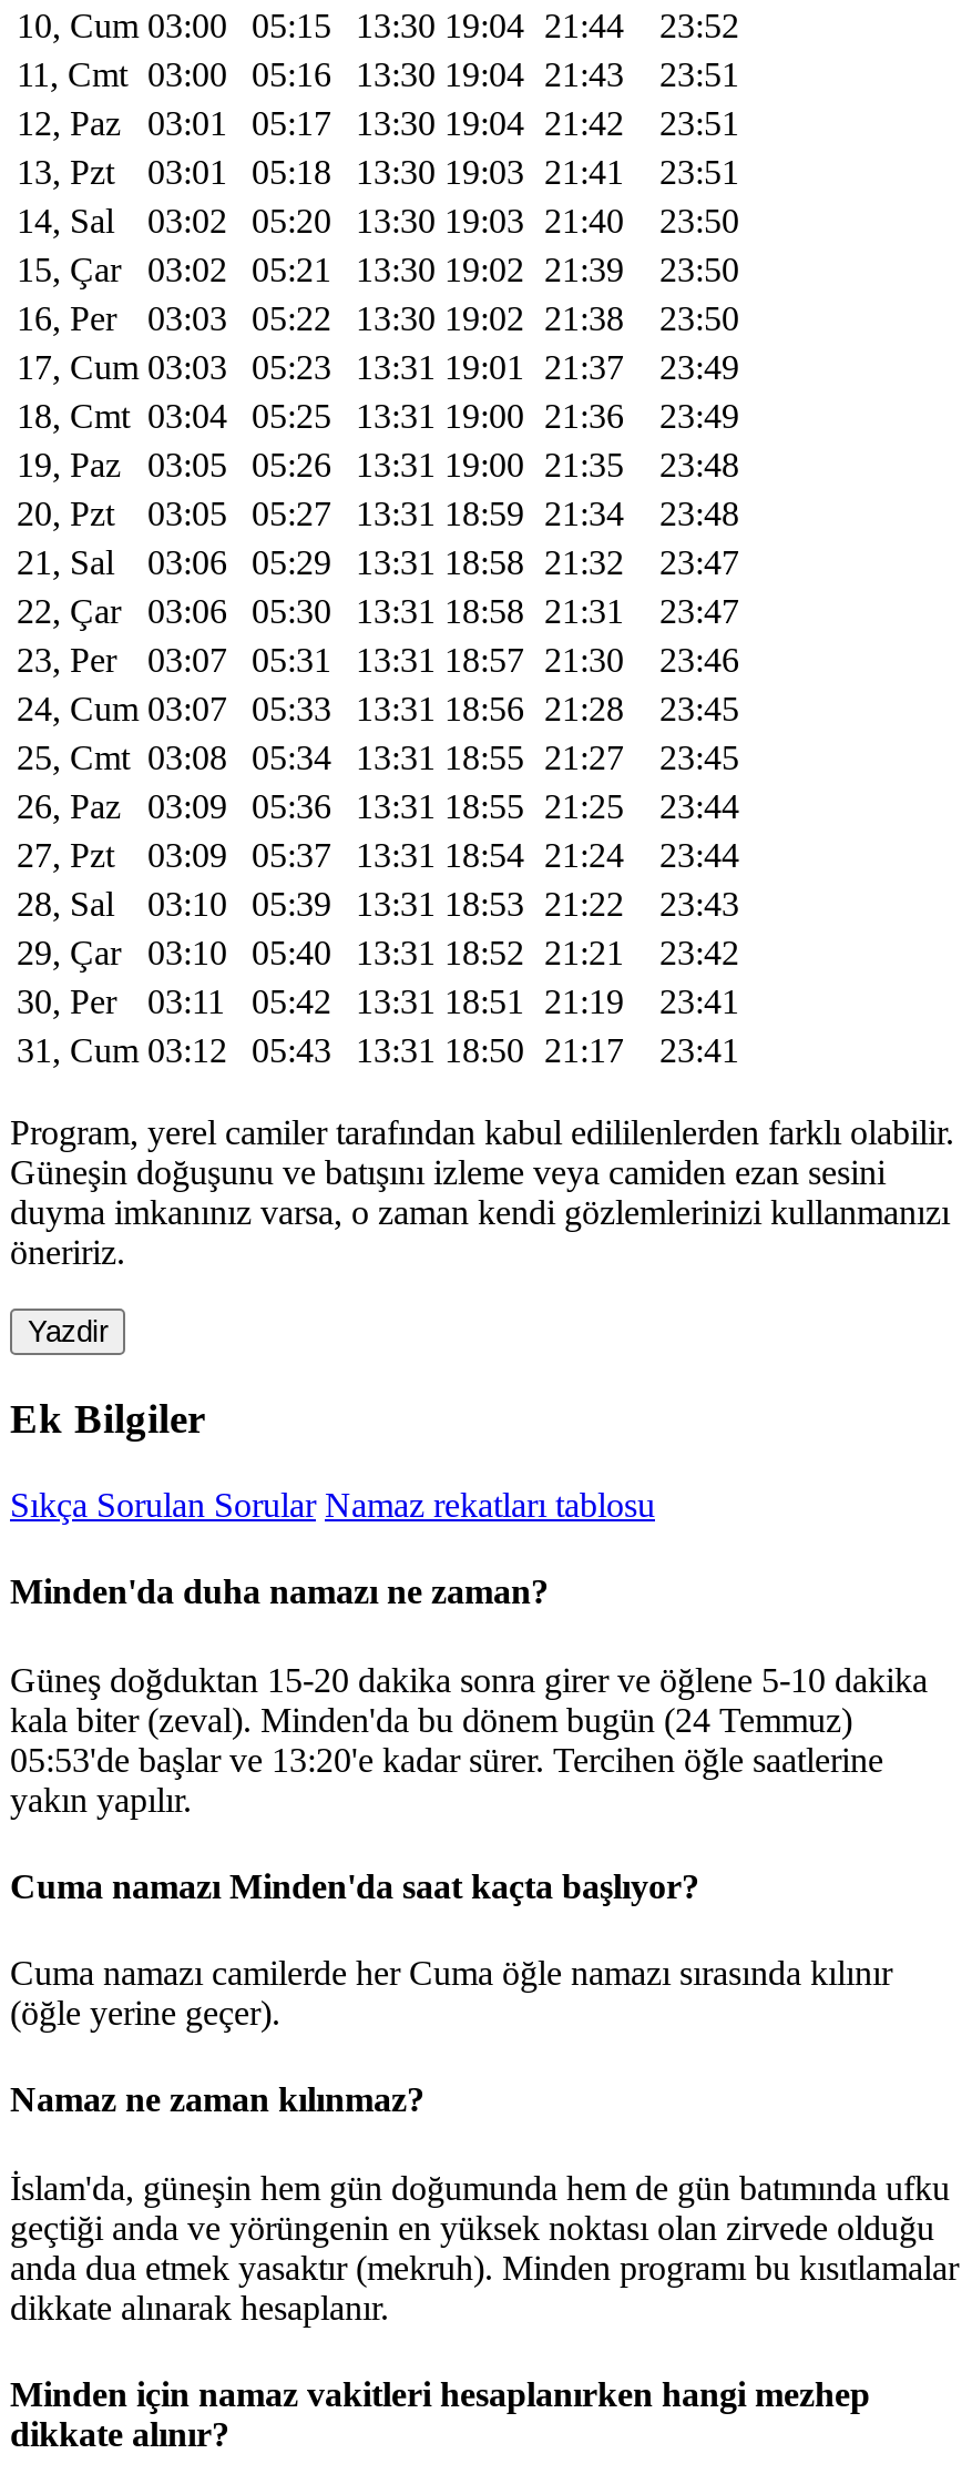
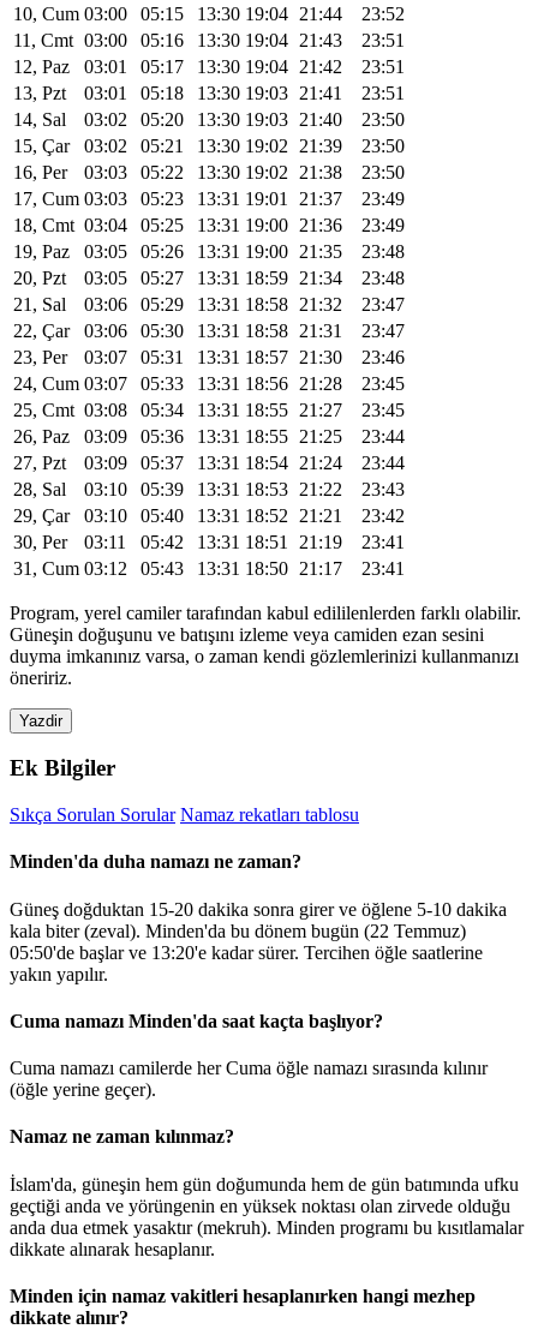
[10,1700,852,1738] kala biter (zeval). Minden'da bu dönem bugün (24 Temmuz) -> [10,920,466,941] kala biter (zeval). Minden'da bu dönem bugün (22 Temmuz)
[10,1740,883,1778] 05:53'de başlar ve 13:20'e kadar sürer. Tercihen öğle saatlerine -> [10,942,483,962] 05:50'de başlar ve 13:20'e kadar sürer. Tercihen öğle saatlerine

